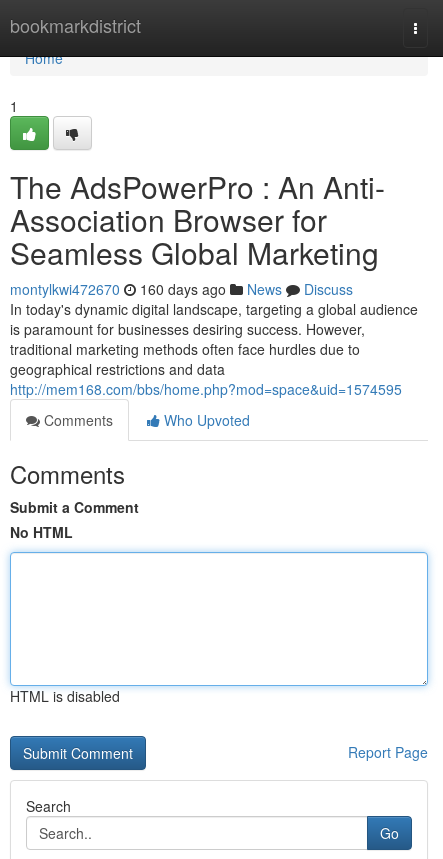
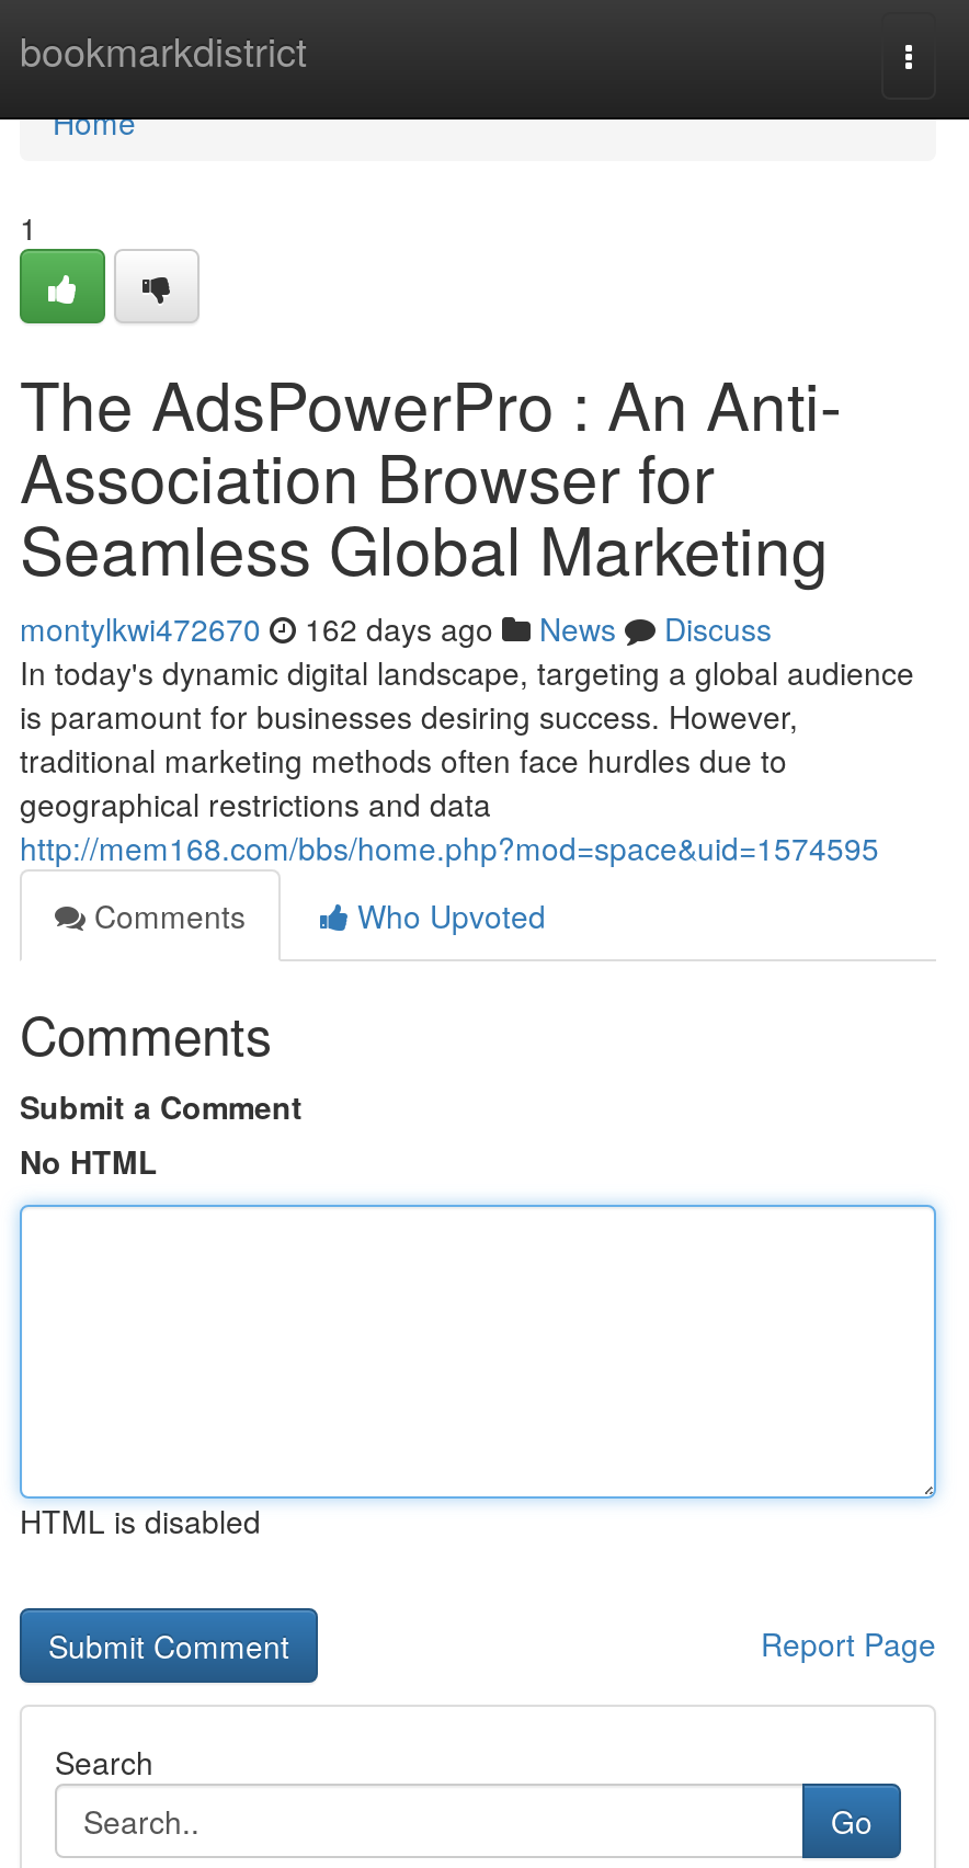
[10,279,353,299] montylkwi472670 160 days ago News Discuss -> [20,606,772,650] montylkwi472670 162 days ago News Discuss

